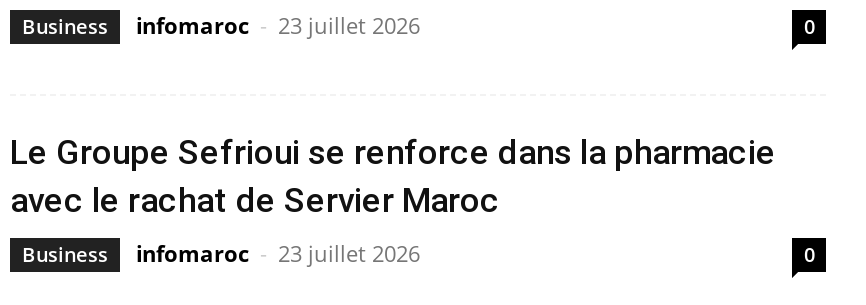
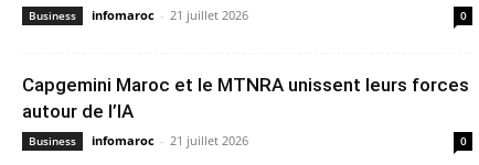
[136,11,420,41] infomaroc - 23 juillet 2026 -> [92,7,248,24] infomaroc - 21 juillet 2026
[10,133,776,221] Le Groupe Sefrioui se renforce dans la pharmacie | avec le rachat de Servier Maroc -> [22,74,469,123] Capgemini Maroc et le MTNRA unissent leurs forces | autour de l’IA
[136,239,420,269] infomaroc - 23 juillet 2026 -> [92,132,248,149] infomaroc - 21 juillet 2026

